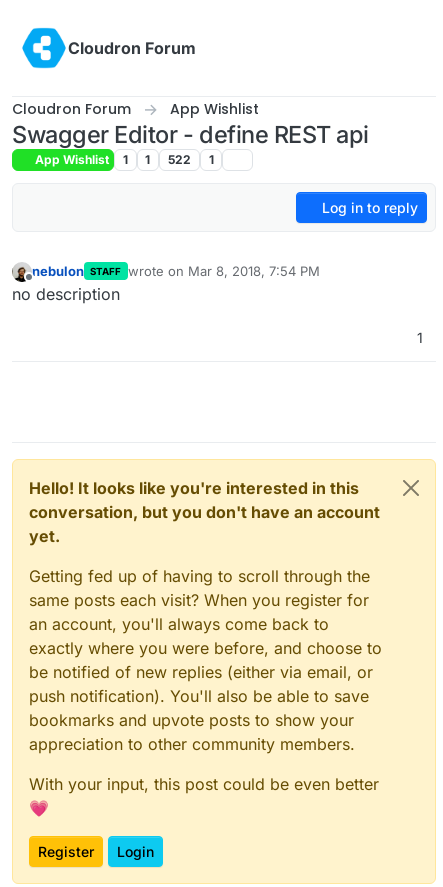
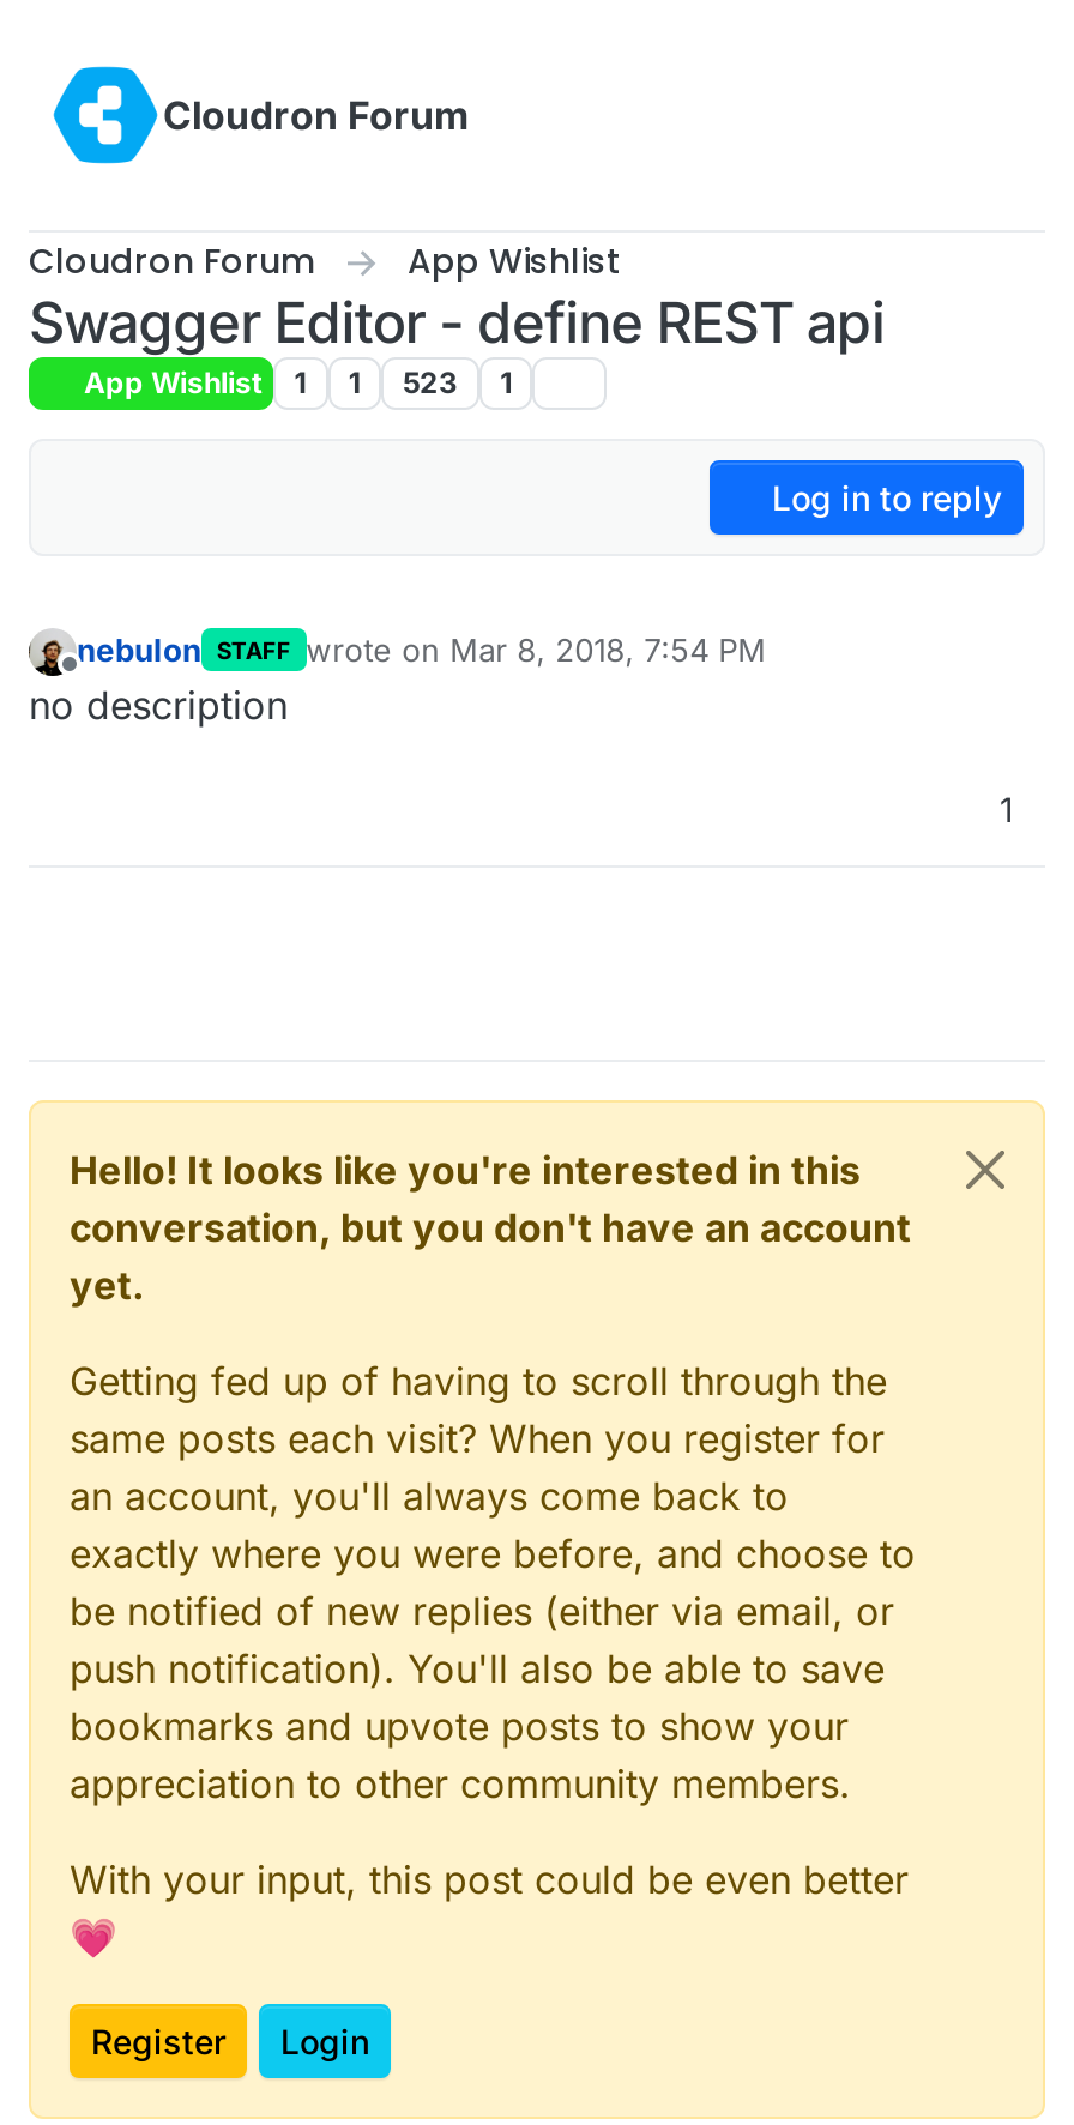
[32,152,214,167] App Wishlist 1 1 522 1 -> [77,365,512,401] App Wishlist 1 1 523 1

